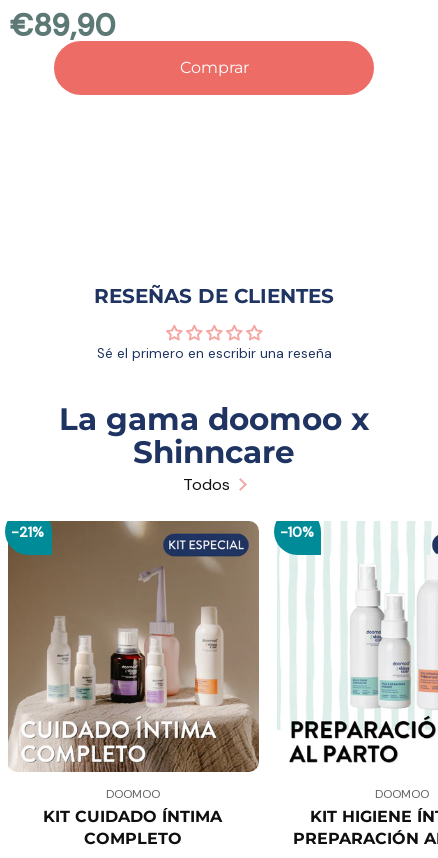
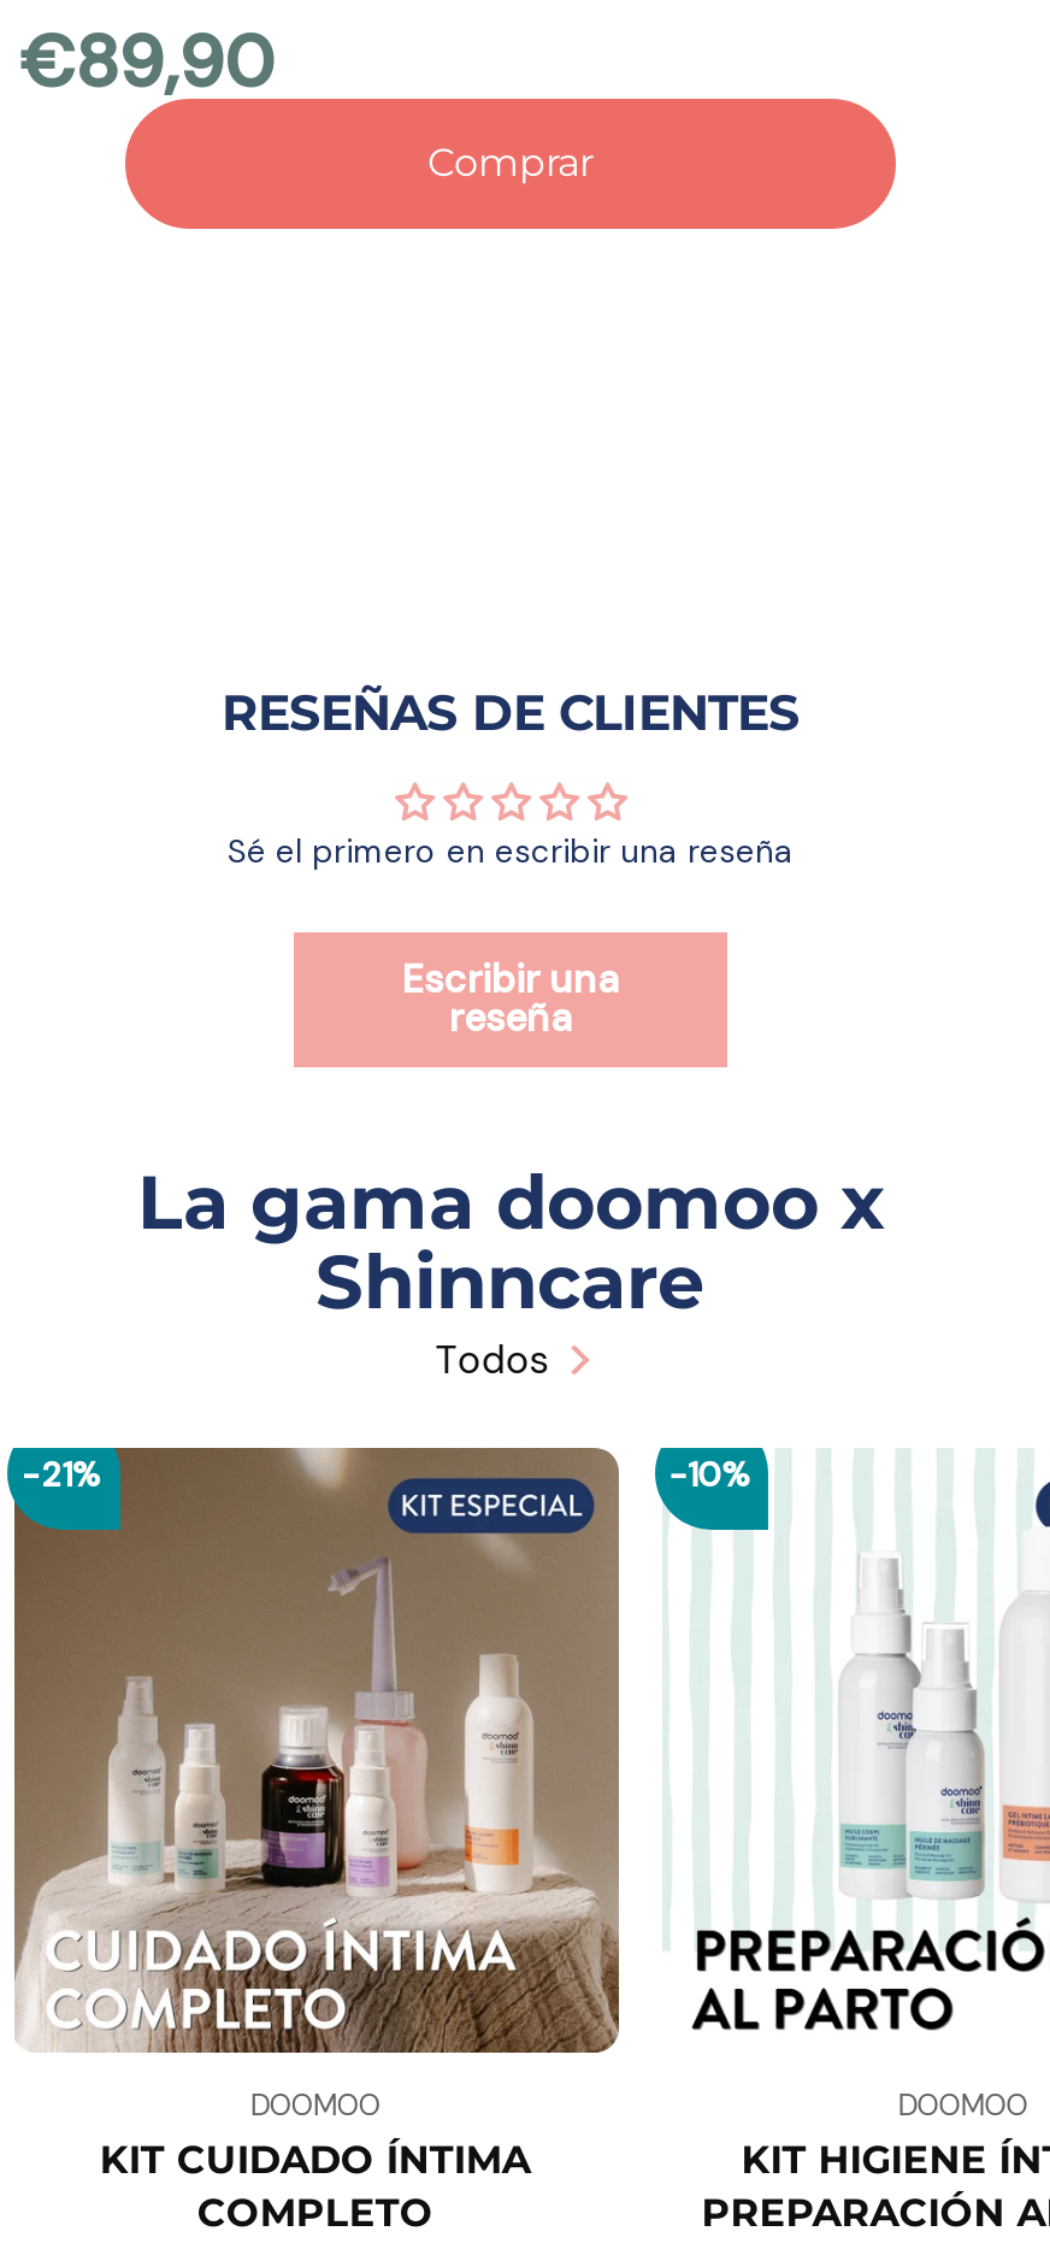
none -> [402,953,619,1042] Escribir una | reseña

